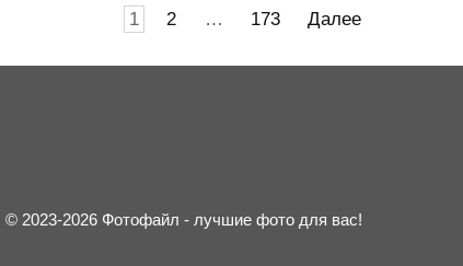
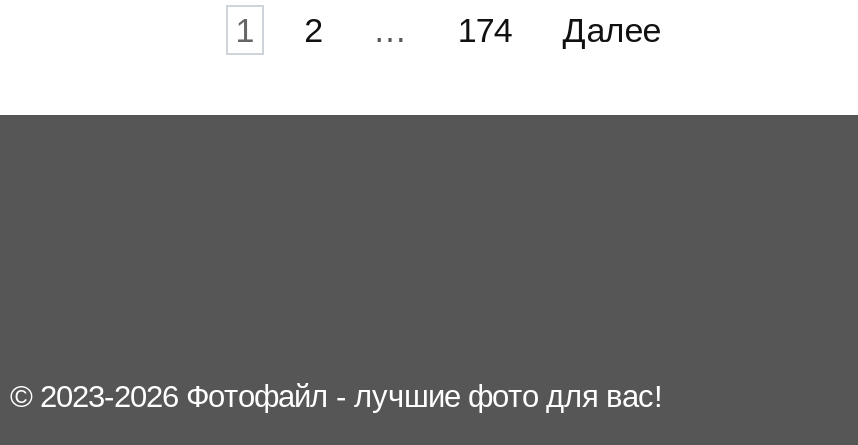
[251,9,280,30] 173 -> [458,11,512,49] 174

